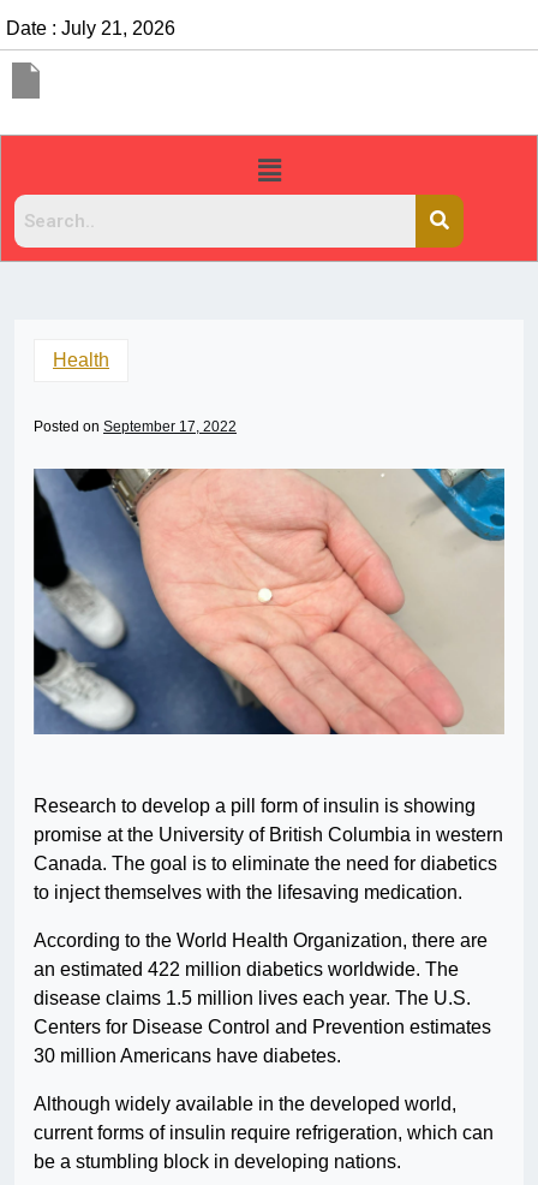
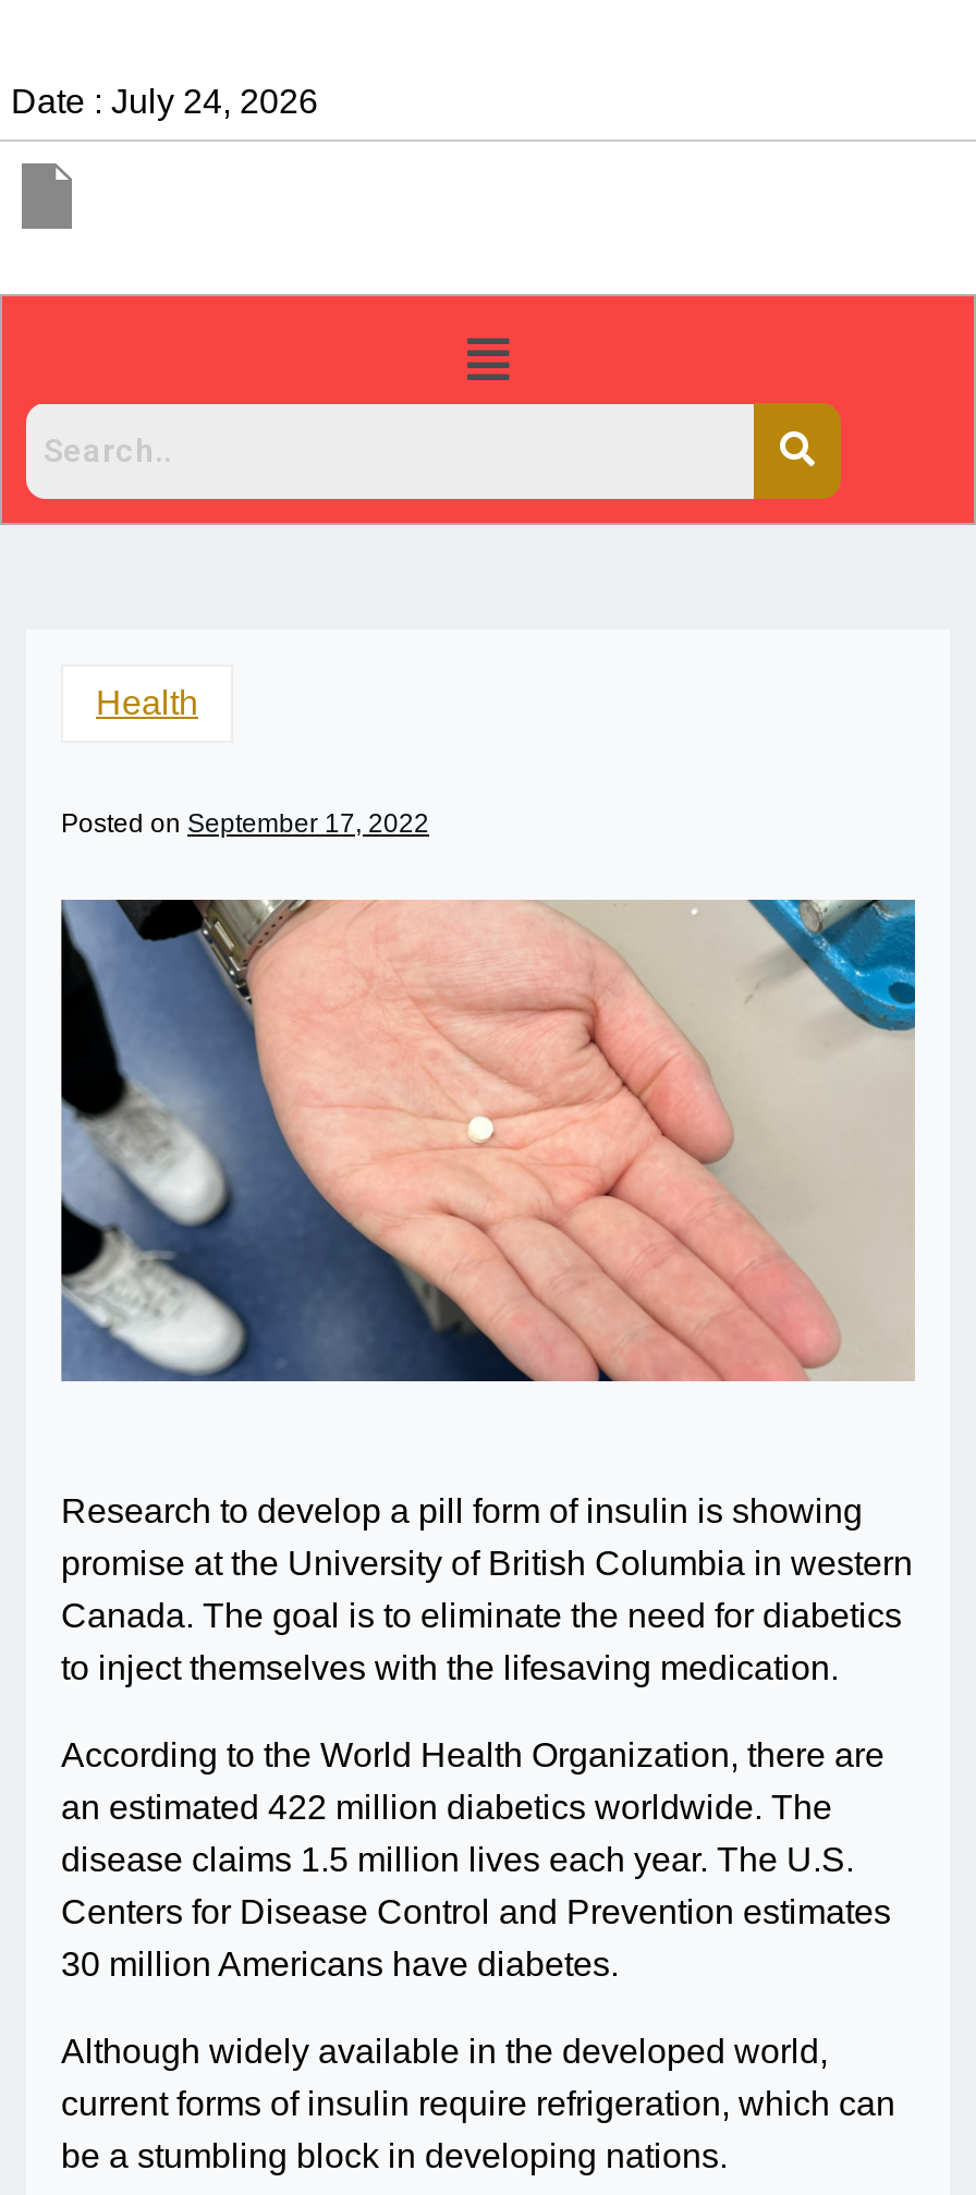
[6,18,175,38] Date : July 21, 2026 -> [11,83,318,120] Date : July 24, 2026

